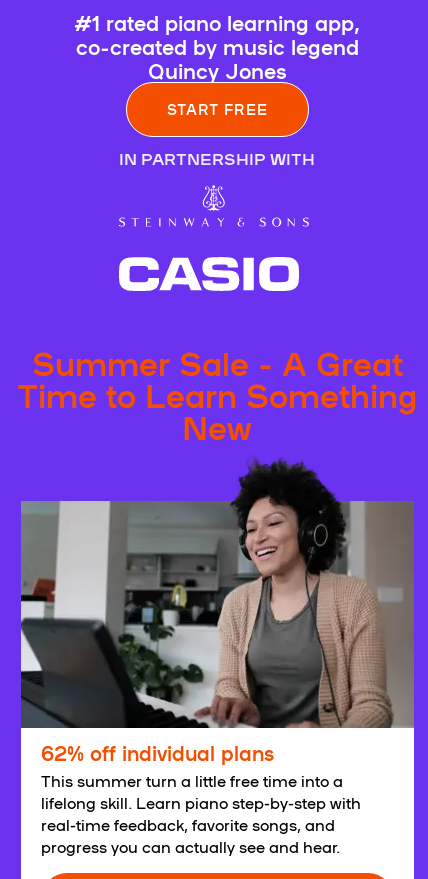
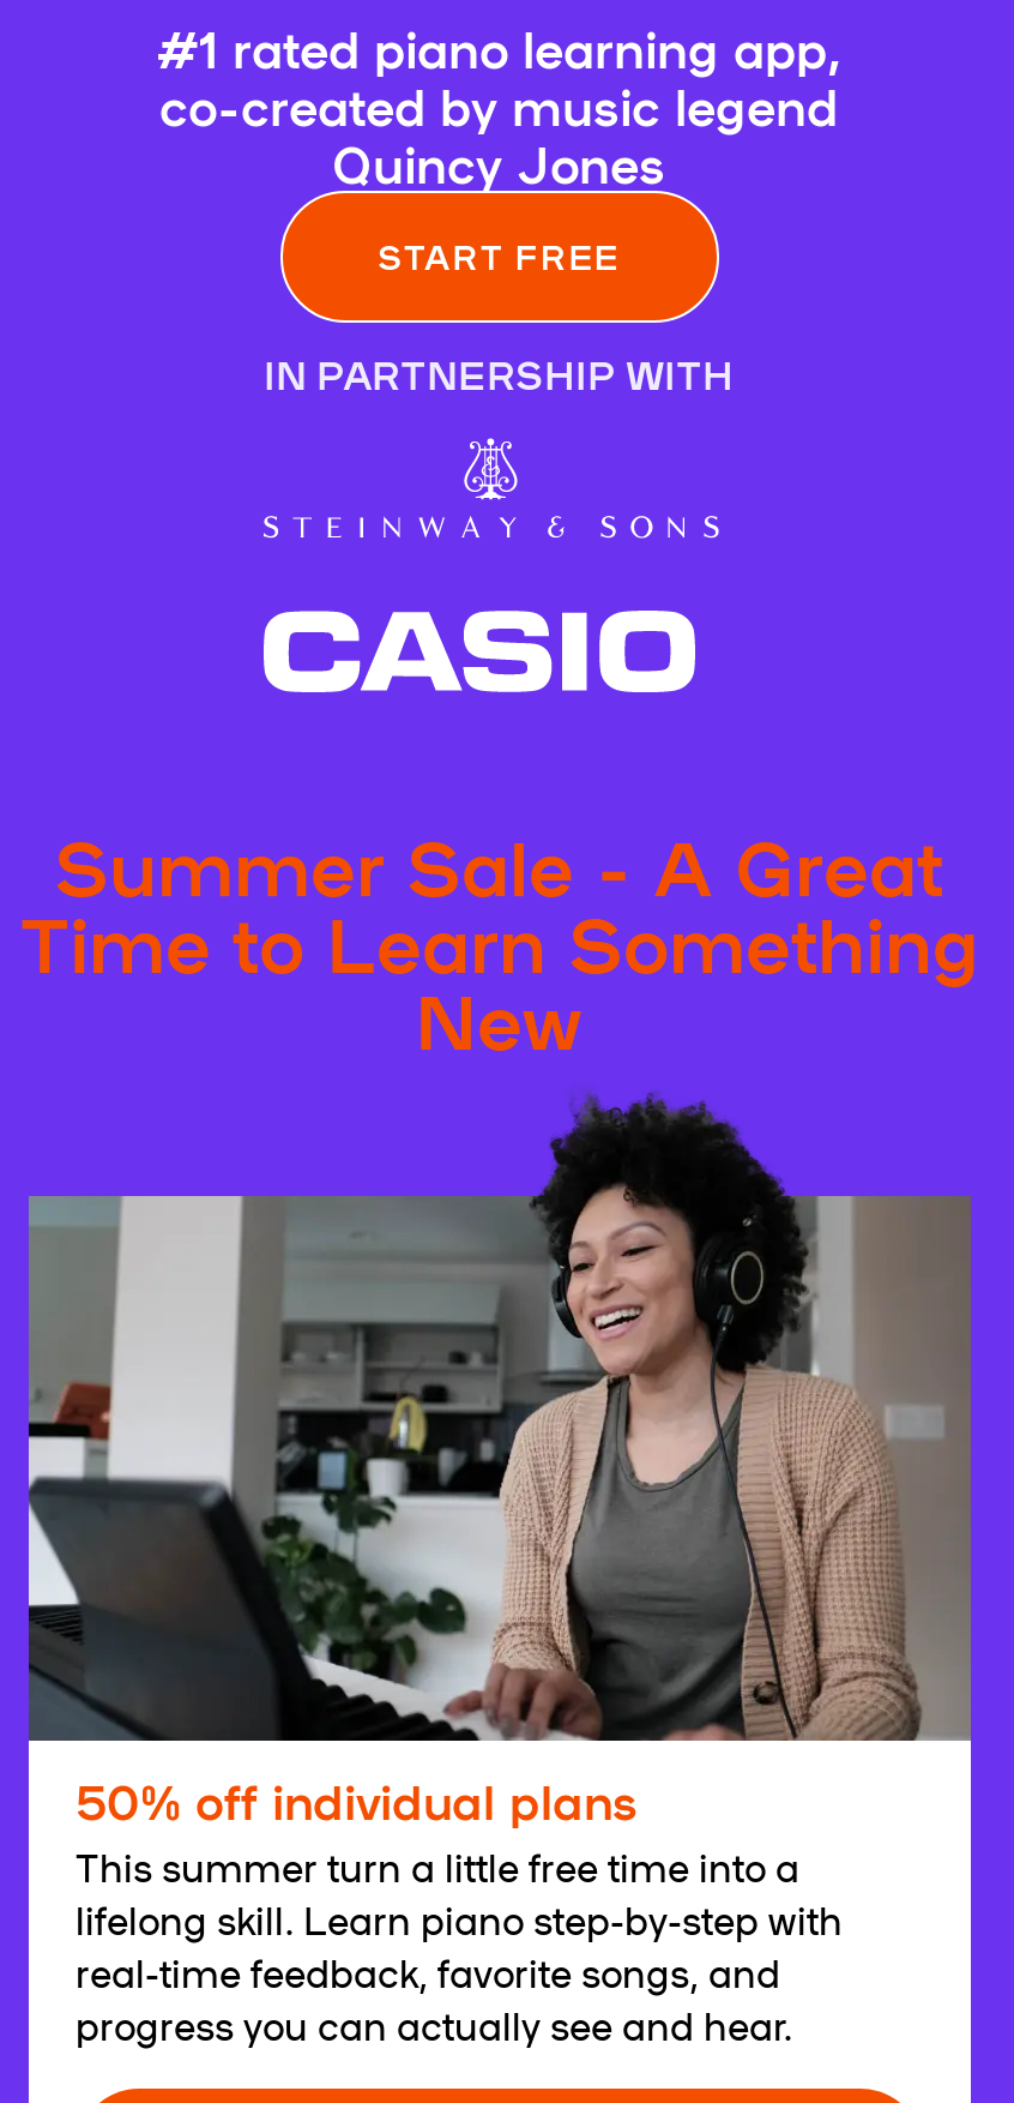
[40,737,273,765] 62% off individual plans -> [76,1763,636,1831] 50% off individual plans

